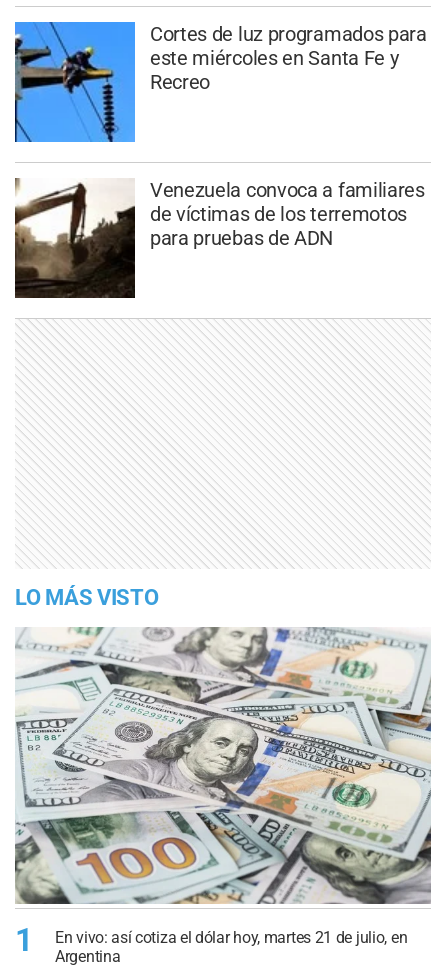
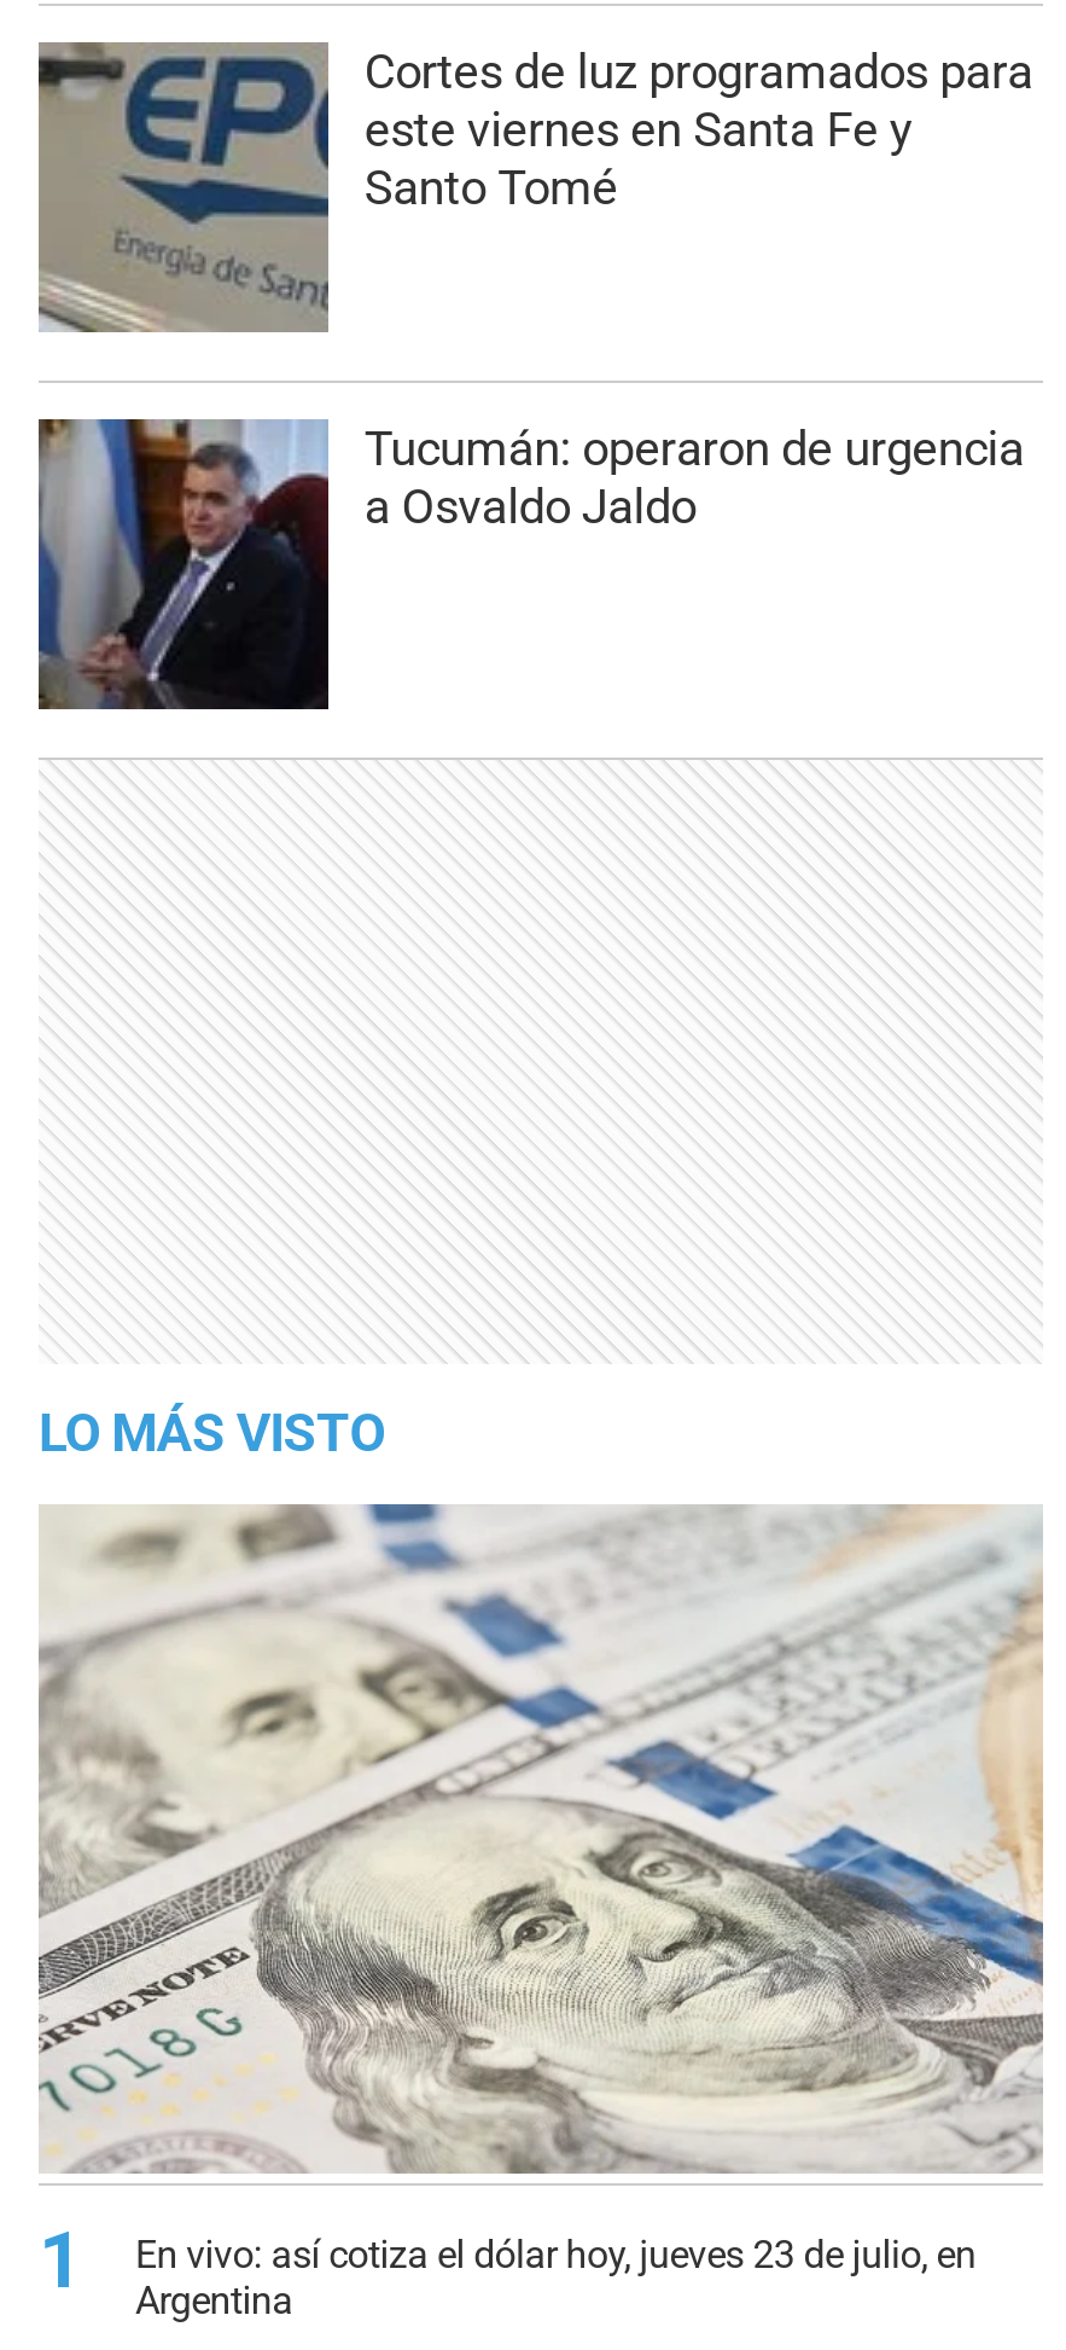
[14,21,398,143] [image] | este miércoles en Santa Fe y | Recreo -> [36,40,911,335] [image] | este viernes en Santa Fe y | Santo Tomé
[14,178,425,299] [image] | Venezuela convoca a familiares | de víctimas de los terremotos | para pruebas de ADN -> [36,417,1024,712] [image] | Tucumán: operaron de urgencia | a Osvaldo Jaldo
[14,627,432,947] [image] | En vivo: así cotiza el dólar hoy, martes 21 de julio, en -> [39,1502,1043,2278] [image] | En vivo: así cotiza el dólar hoy, jueves 23 de julio, en

